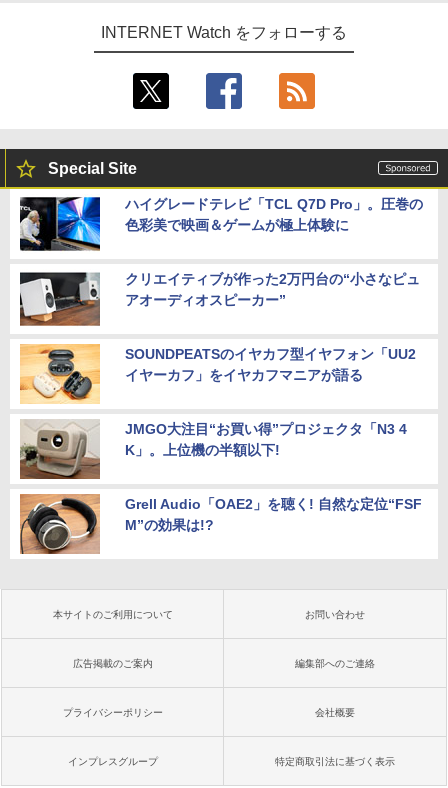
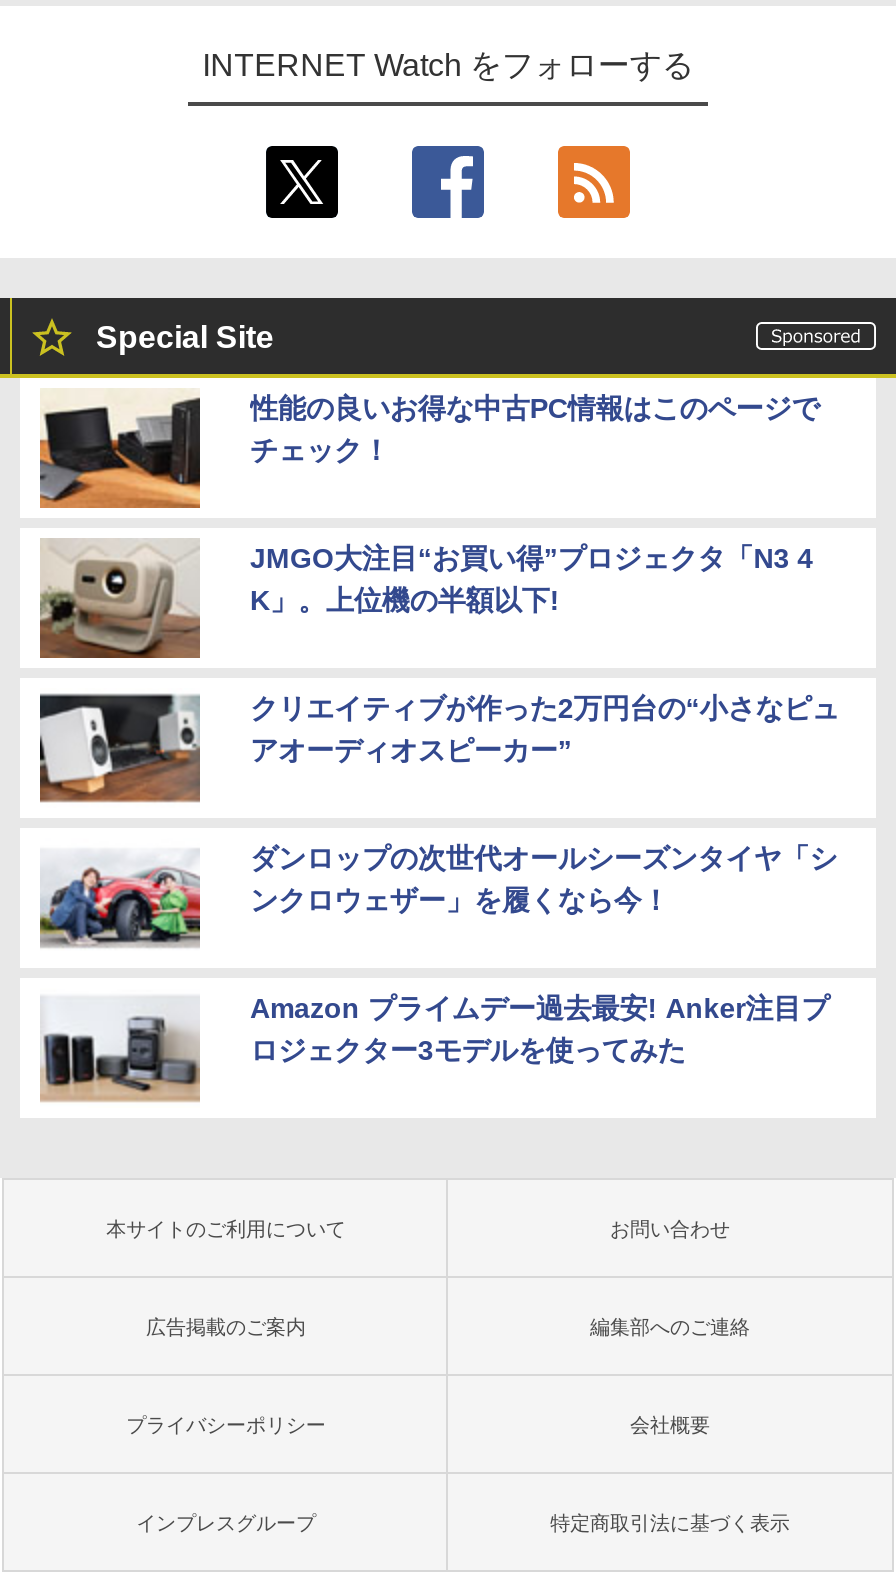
[19,196,423,254] [image] | ハイグレードテレビ「TCL Q7D Pro」。圧巻の | 色彩美で映画＆ゲームが極上体験に -> [38,390,819,510] [image] | 性能の良いお得な中古PC情報はこのページで | チェック！
moved [18,270,420,328] -> [36,690,839,806]: [image] | クリエイティブが作った2万円台の“小さなピュ | アオーディオスピーカー”
[19,343,422,533] [image] | SOUNDPEATSのイヤカフ型イヤフォン「UU2 | イヤーカフ」をイヤカフマニアが語る | Grell Audio「OAE2」を聴く! 自然な定位“FSF | M”の効果は!? -> [40,840,837,1067] [image] | ダンロップの次世代オールシーズンタイヤ「シ | ンクロウェザー」を履くなら今！ | Amazon プライムデー過去最安! Anker注目プ | ロジェクター3モデルを使ってみた
moved [19,419,407,480] -> [38,538,813,660]: [image] | JMGO大注目“お買い得”プロジェクタ「N3 4 | K」。上位機の半額以下!
[19,494,100,555] [image] -> [42,990,198,1108] [image]

